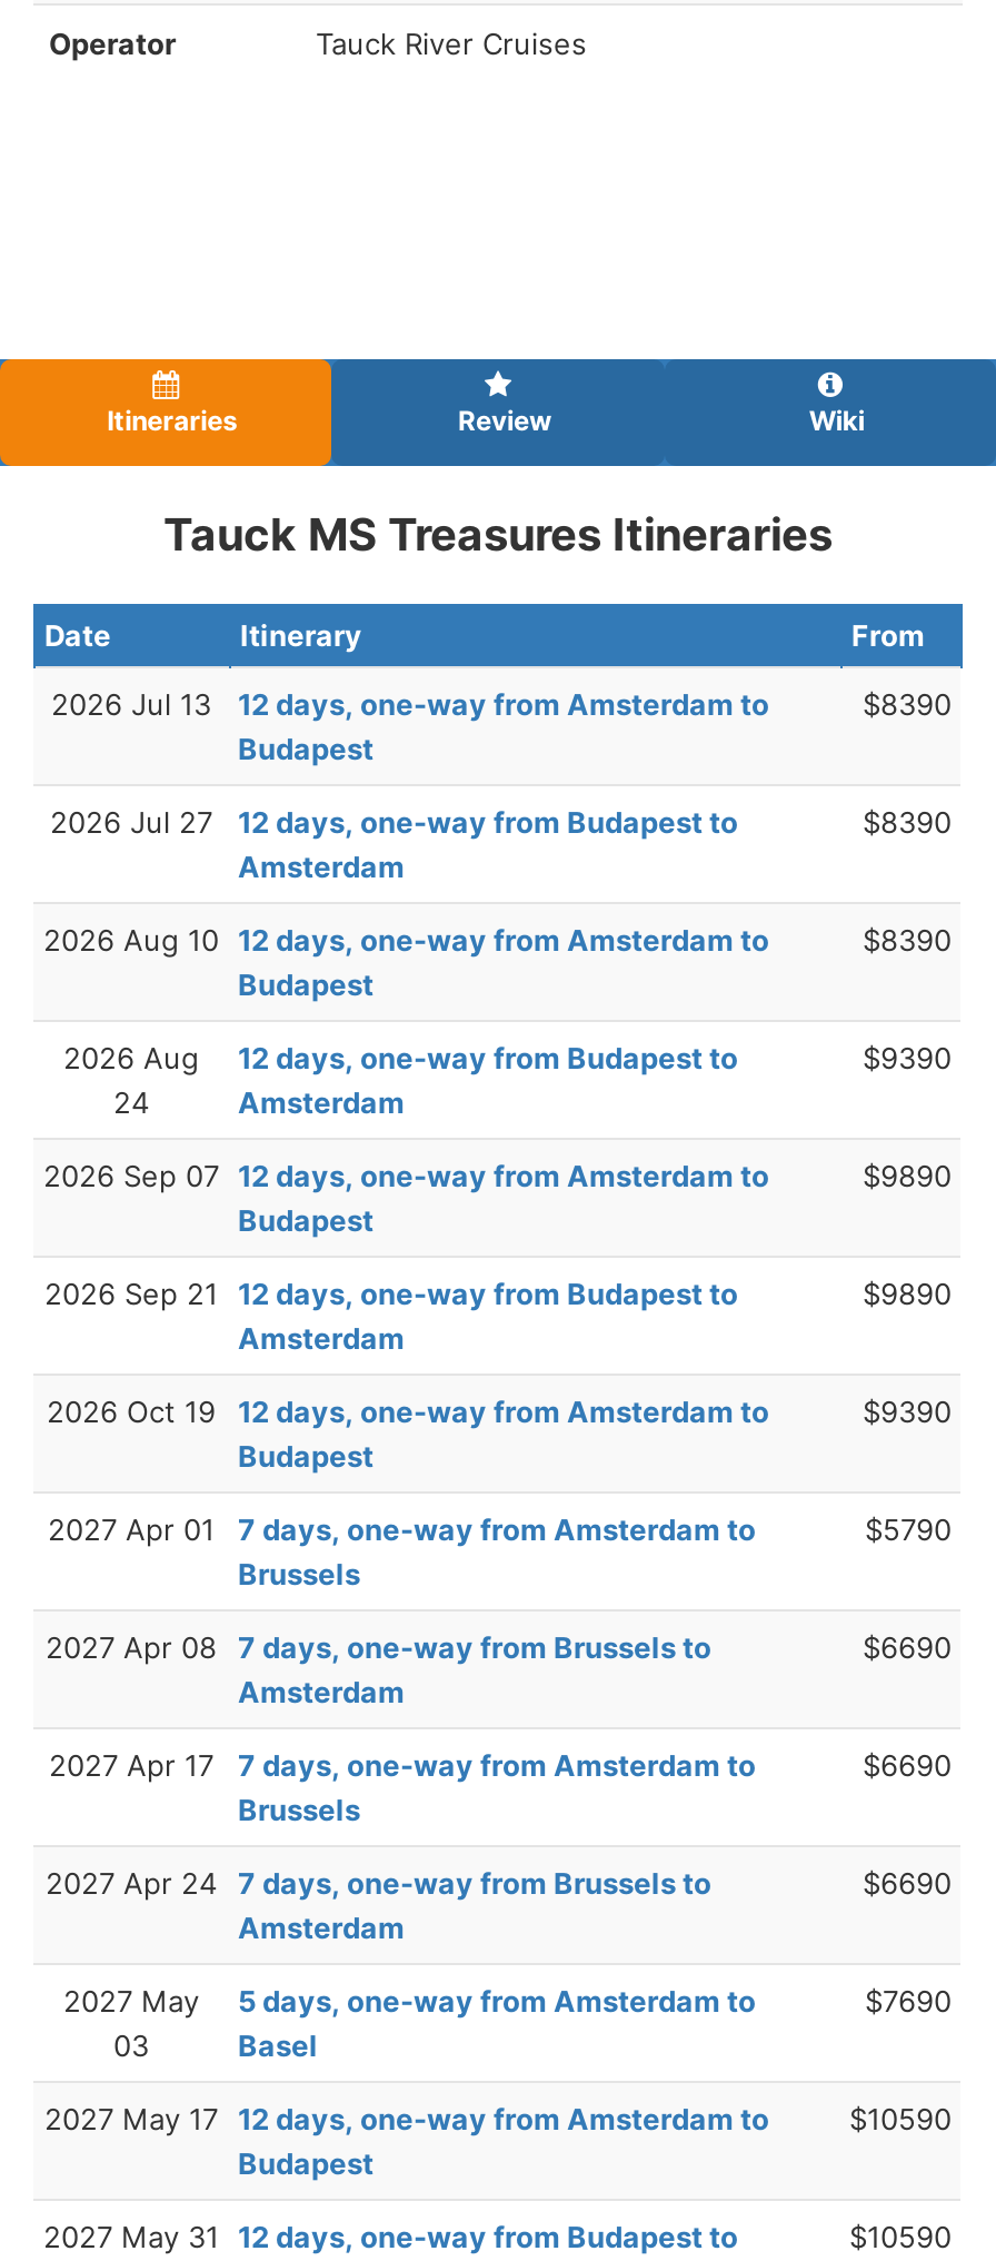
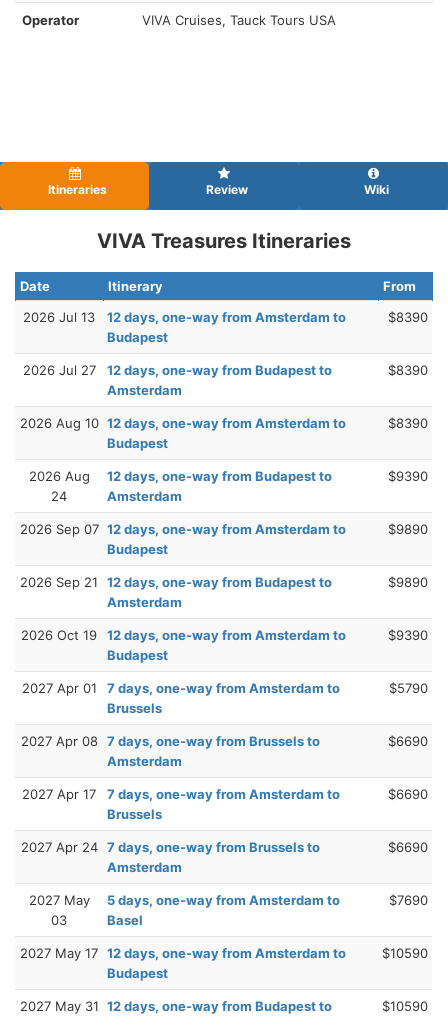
[316,25,587,61] Tauck River Cruises -> [142,12,336,28] VIVA Cruises, Tauck Tours USA
[163,508,833,561] Tauck MS Treasures Itineraries -> [97,229,351,253] VIVA Treasures Itineraries

